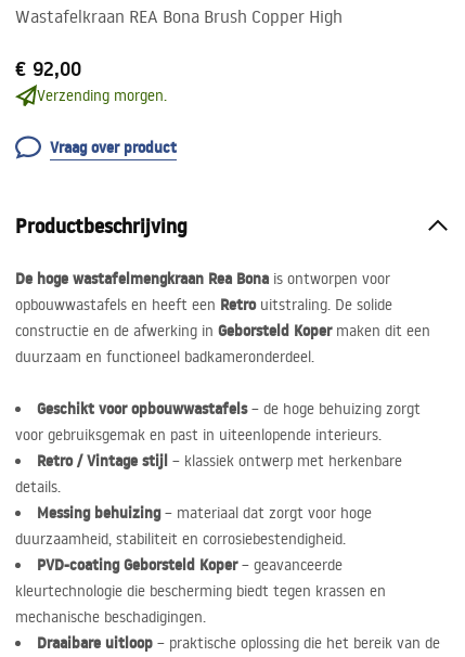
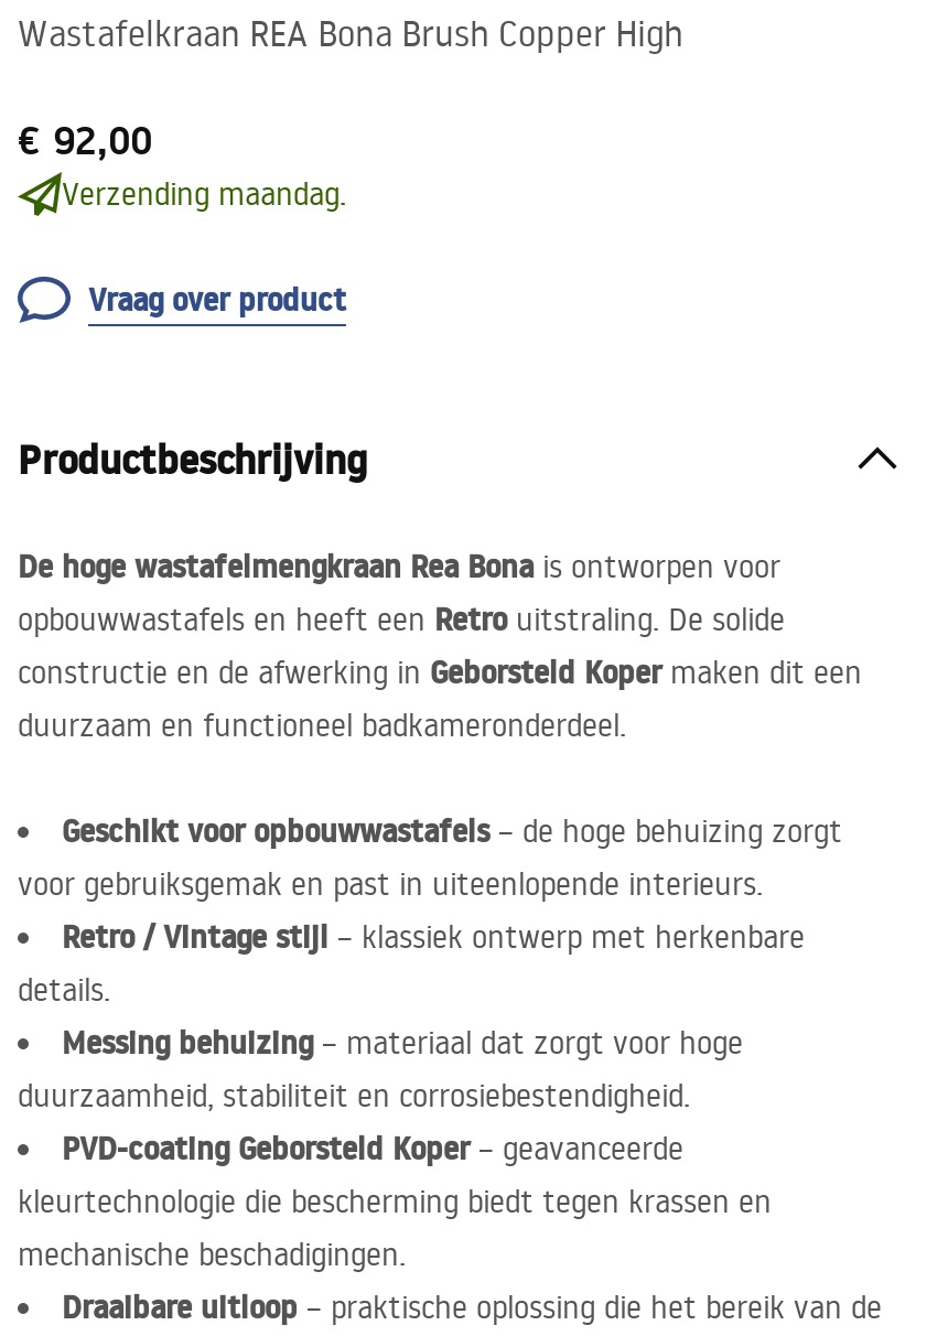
[37,86,167,105] Verzending morgen. -> [62,174,346,214] Verzending maandag.

